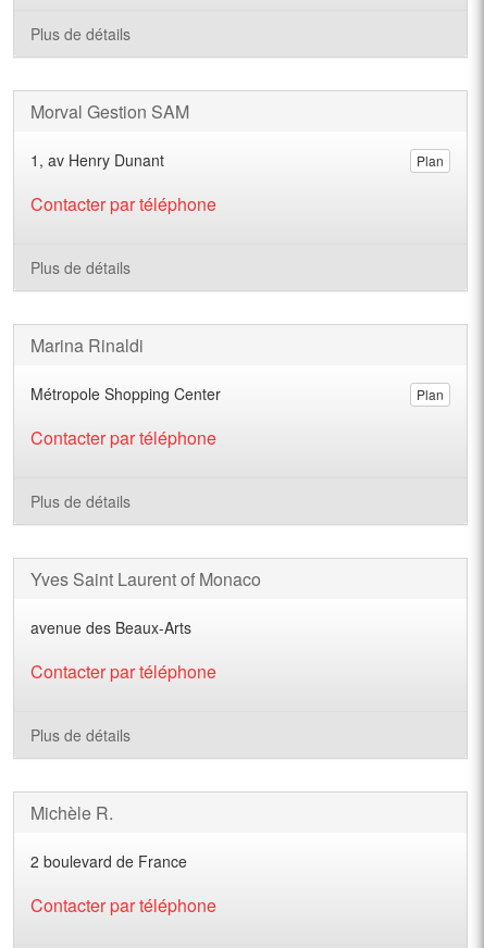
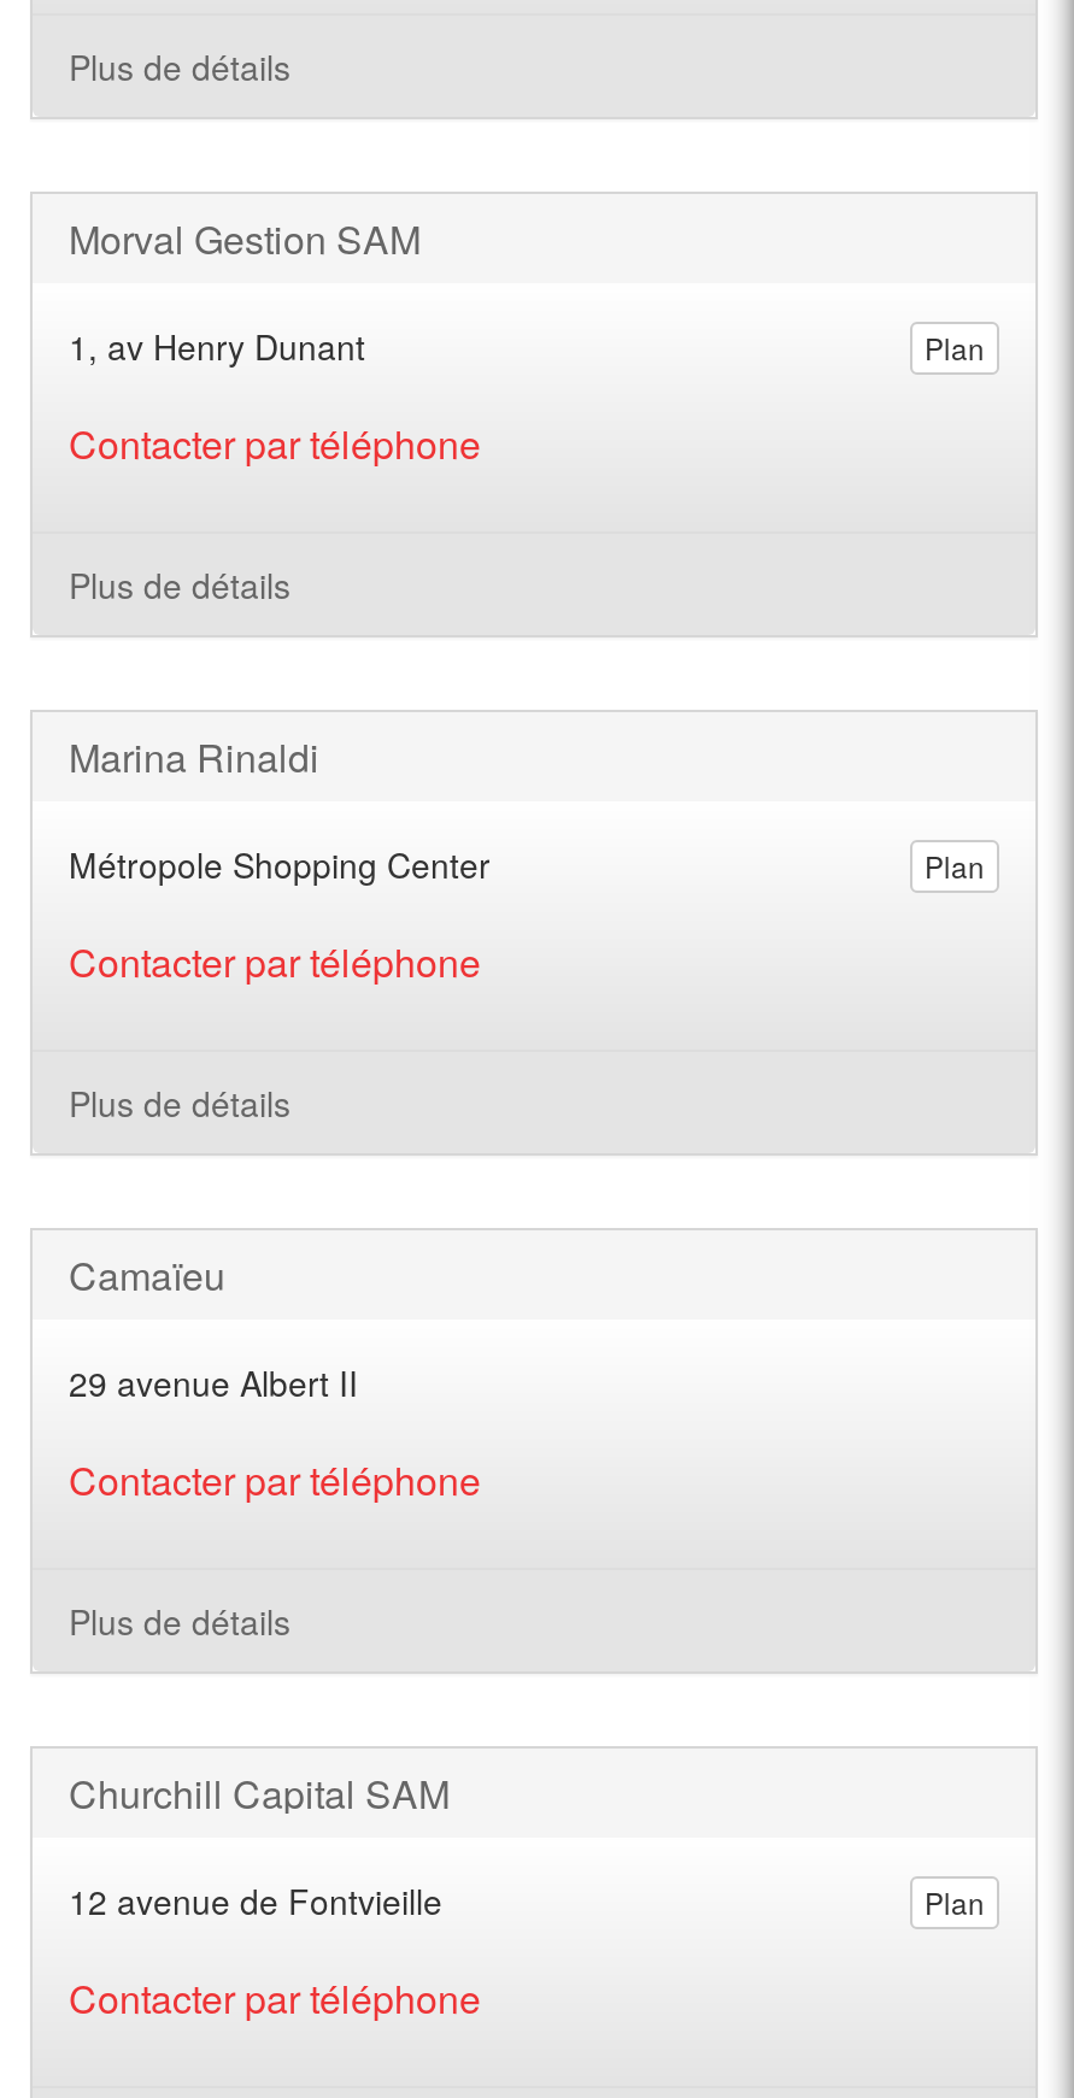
[30,566,261,591] Yves Saint Laurent of Monaco -> [69,1247,225,1303] Camaïeu
[30,616,191,638] avenue des Beaux-Arts -> [69,1358,358,1406] 29 avenue Albert II
[30,800,113,825] Michèle R. -> [69,1765,450,1821] Churchill Capital SAM
[30,850,187,872] 2 boulevard de France -> [69,1876,985,1924] Plan | 12 avenue de Fontvieille

